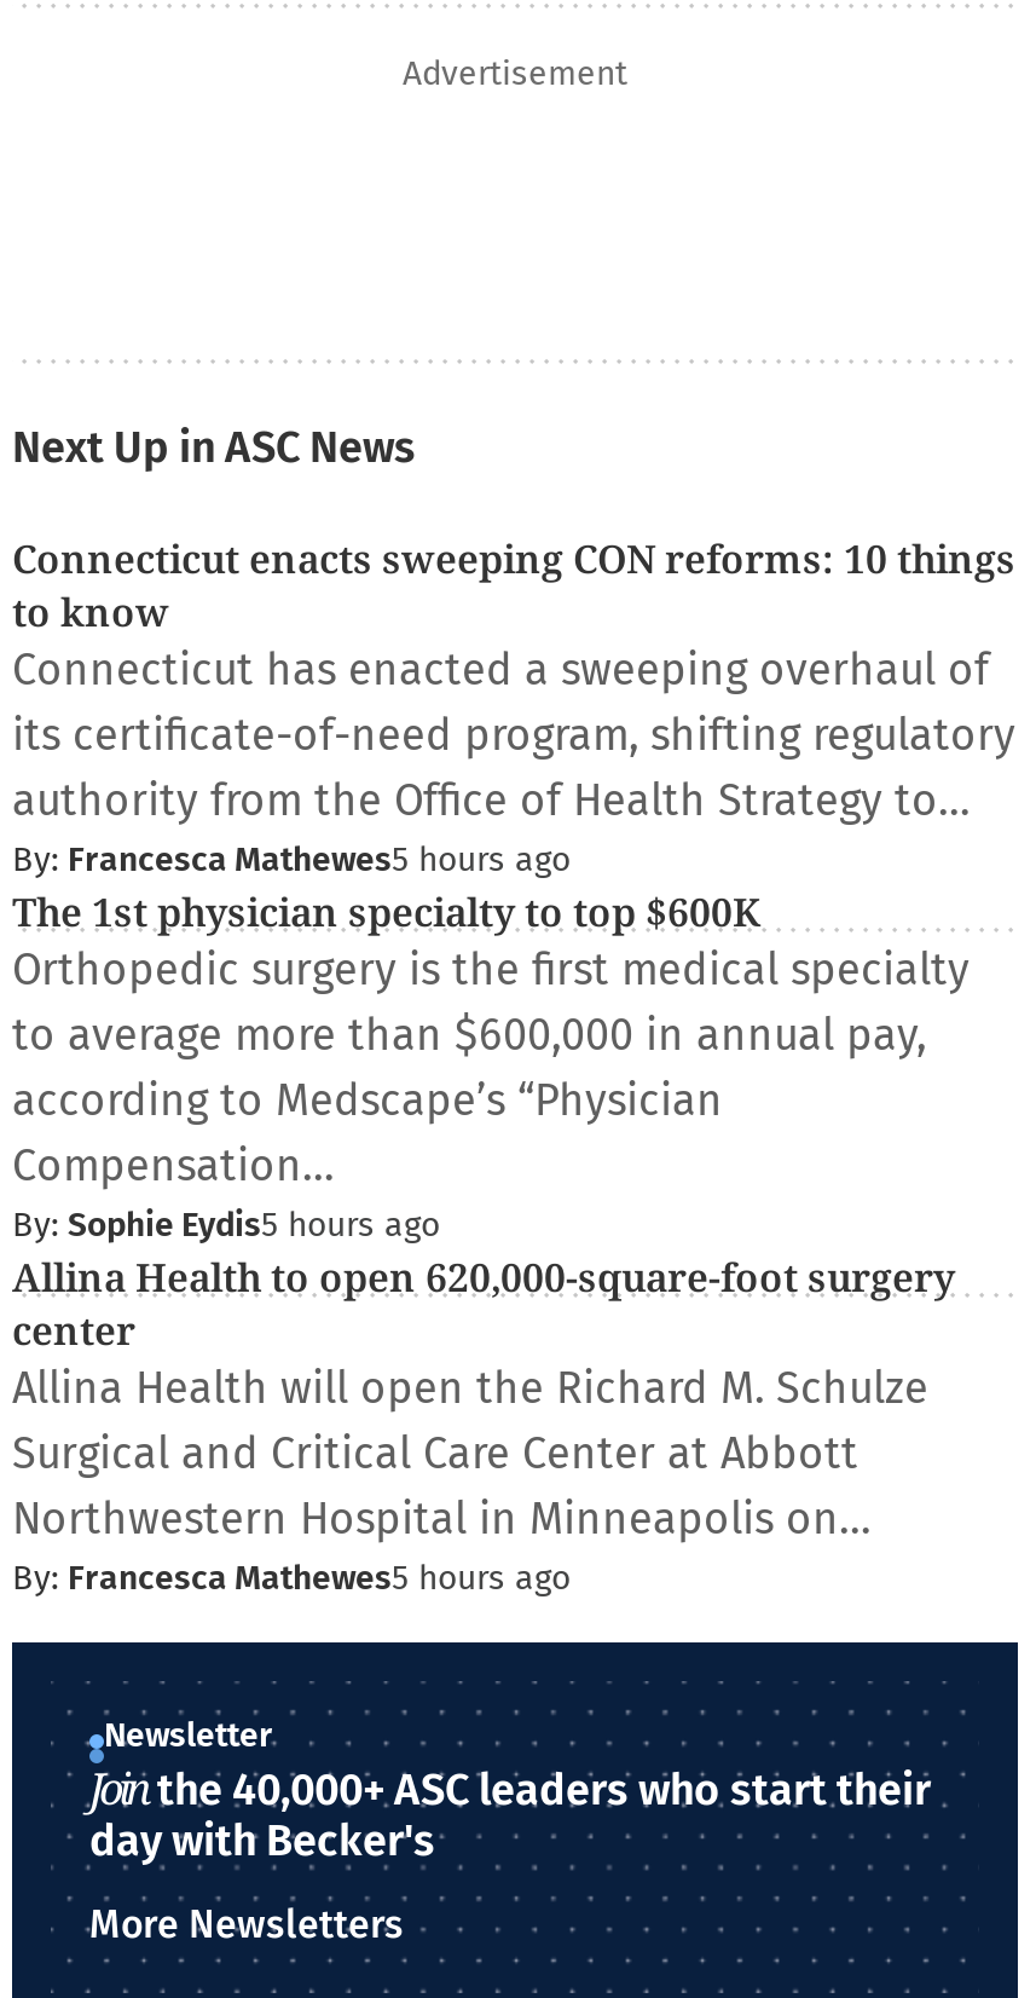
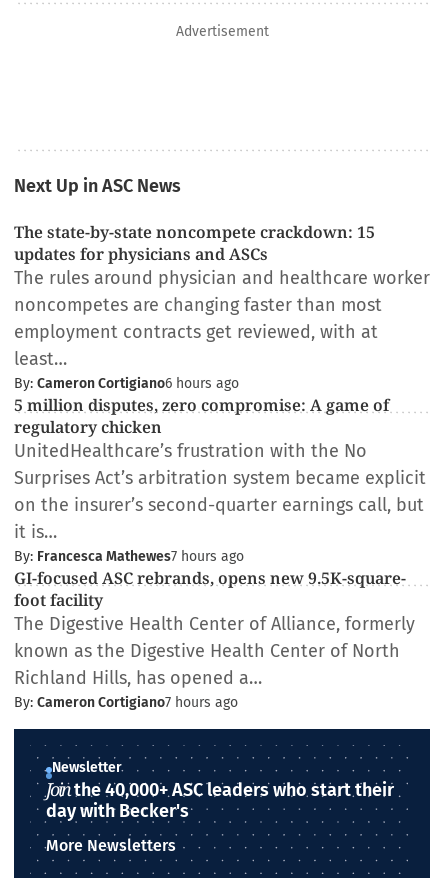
[12,532,1015,1599] Connecticut enacts sweeping CON reforms: 10 things | to know | Connecticut has enacted a sweeping overhaul of | its certificate-of-need program, shifting regulatory | authority from the Office of Health Strategy to… | By: Francesca Mathewes5 hours ago | The 1st physician specialty to top $600K | Orthopedic surgery is the first medical specialty | to average more than $600,000 in annual pay, | according to Medscape’s “Physician | Compensation… | By: Sophie Eydis5 hours ago | Allina Health to open 620,000-square-foot surgery | center | Allina Health will open the Richard M. Schulze | Surgical and Critical Care Center at Abbott | Northwestern Hospital in Minneapolis on… | By: Francesca Mathewes5 hours ago -> [14,221,430,711] The state-by-state noncompete crackdown: 15 | updates for physicians and ASCs | The rules around physician and healthcare worker | noncompetes are changing faster than most | employment contracts get reviewed, with at | least… | By: Cameron Cortigiano6 hours ago | 5 million disputes, zero compromise: A game of | regulatory chicken | UnitedHealthcare’s frustration with the No | Surprises Act’s arbitration system became explicit | on the insurer’s second-quarter earnings call, but | it is… | By: Francesca Mathewes7 hours ago | GI-focused ASC rebrands, opens new 9.5K-square- | foot facility | The Digestive Health Center of Alliance, formerly | known as the Digestive Health Center of North | Richland Hills, has opened a… | By: Cameron Cortigiano7 hours ago

